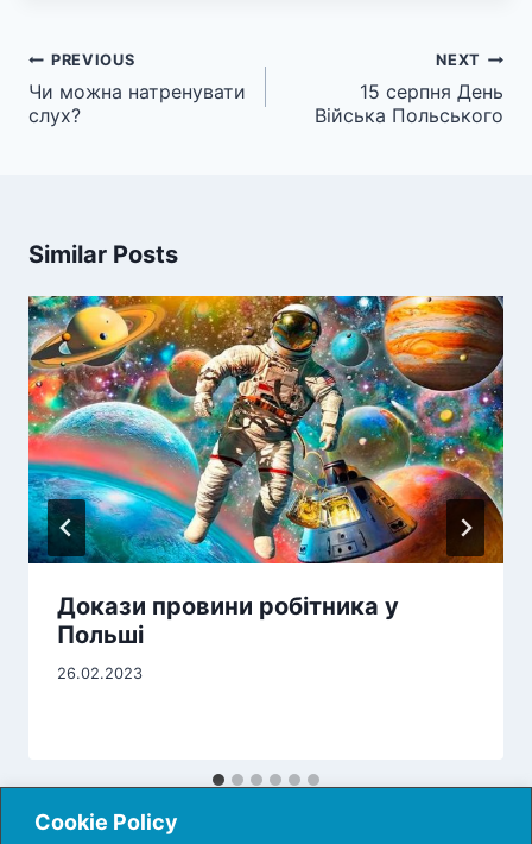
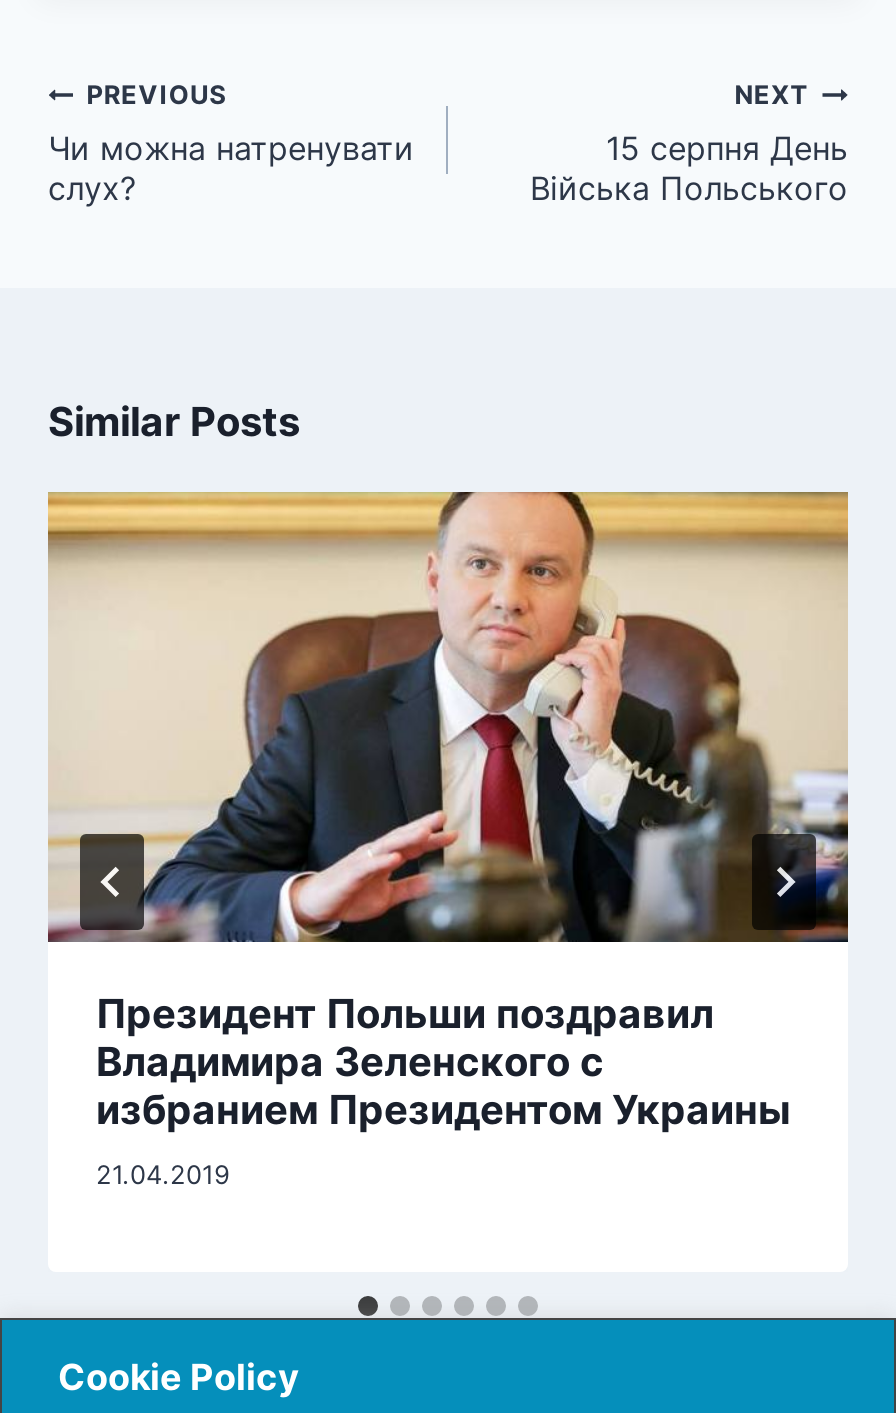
[27,295,505,649] [image] | Докази провини робітника у | Польші -> [46,490,850,1134] [image] | Президент Польши поздравил | Владимира Зеленского с | избранием Президентом Украины
[57,664,142,682] 26.02.2023 -> [96,1160,230,1190] 21.04.2019

